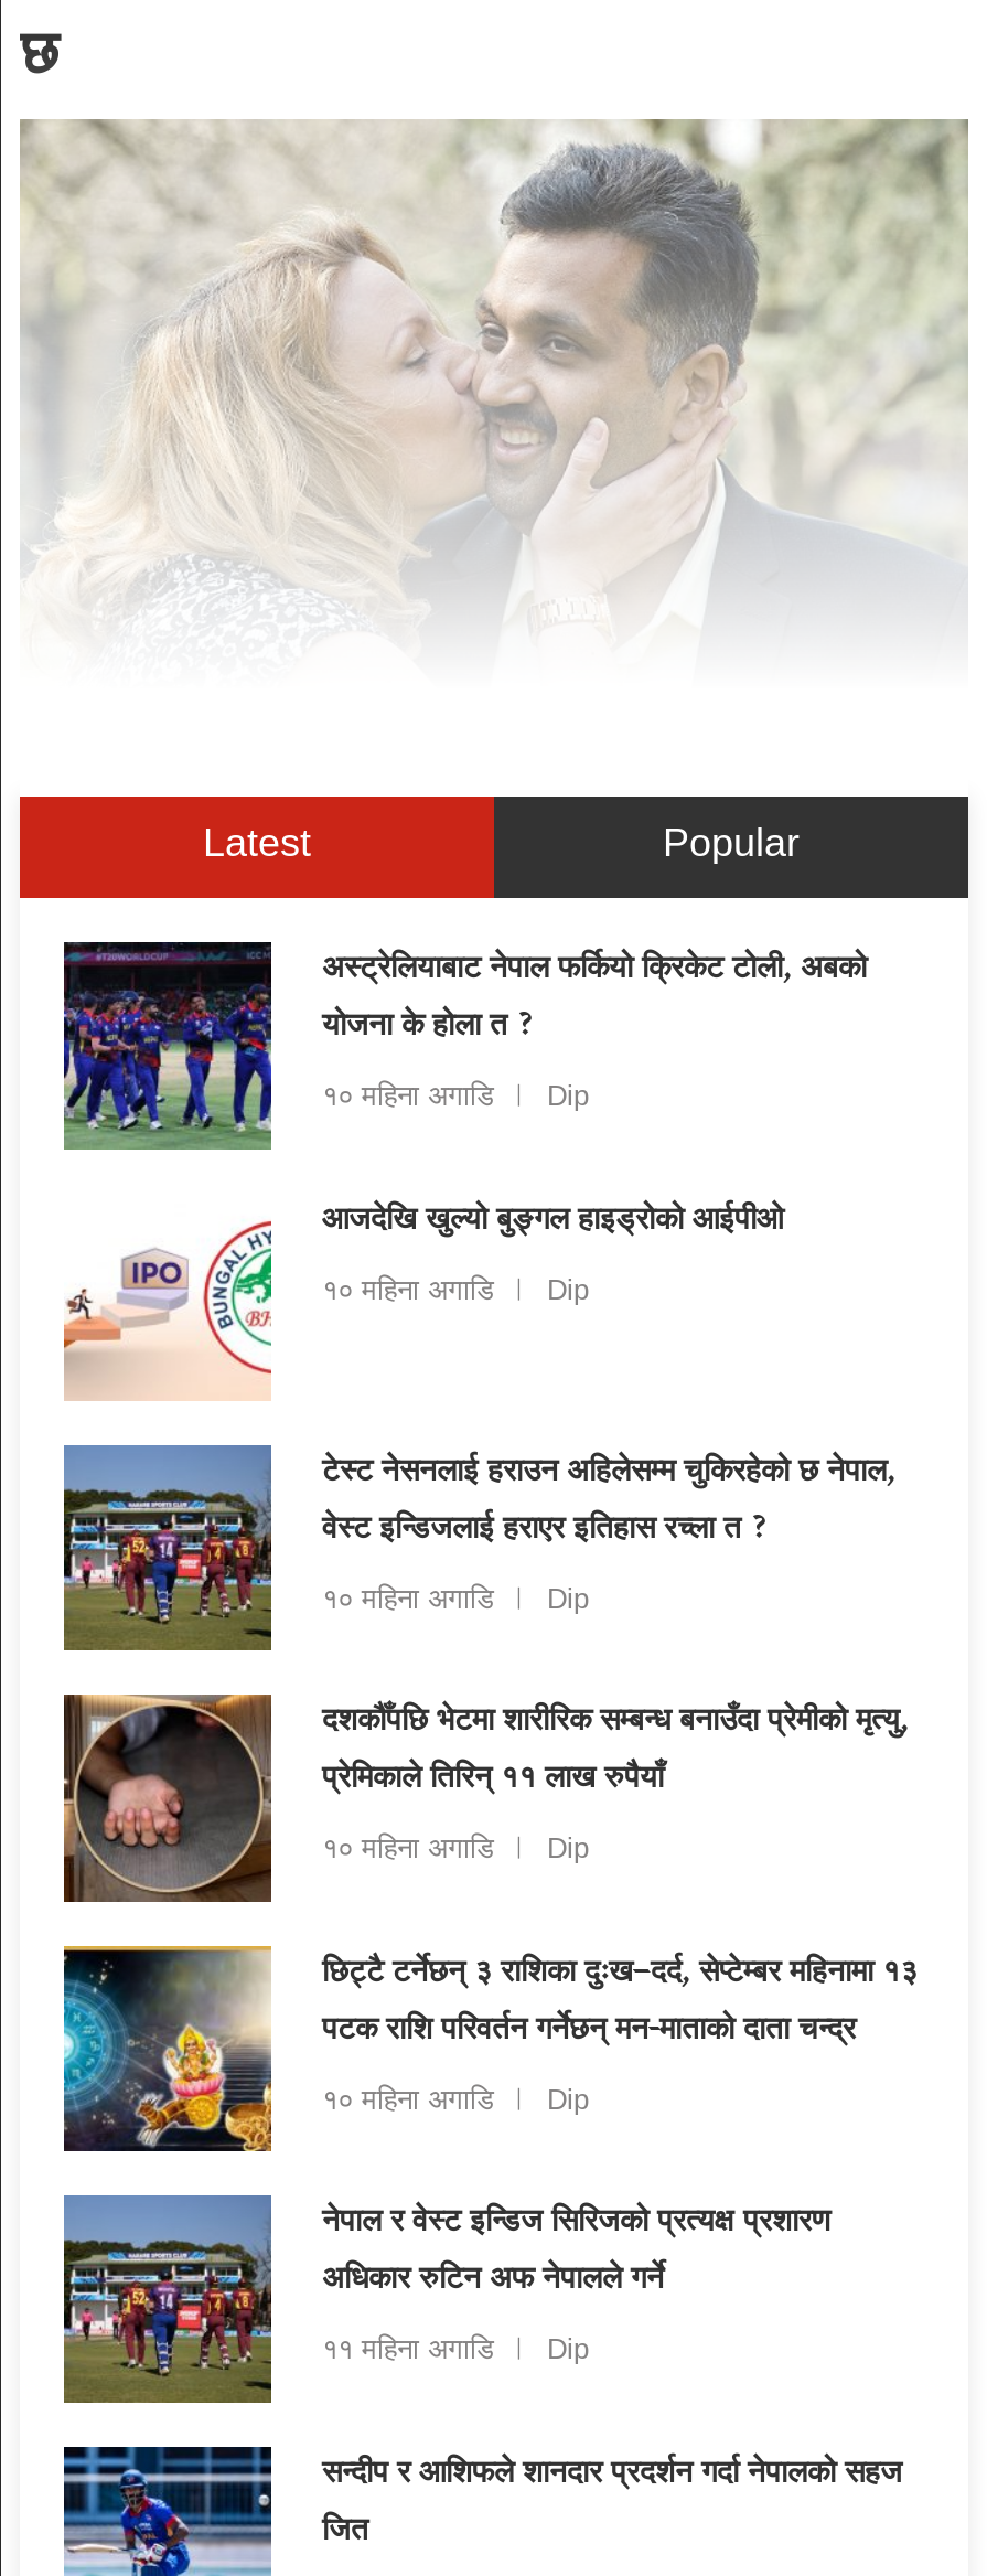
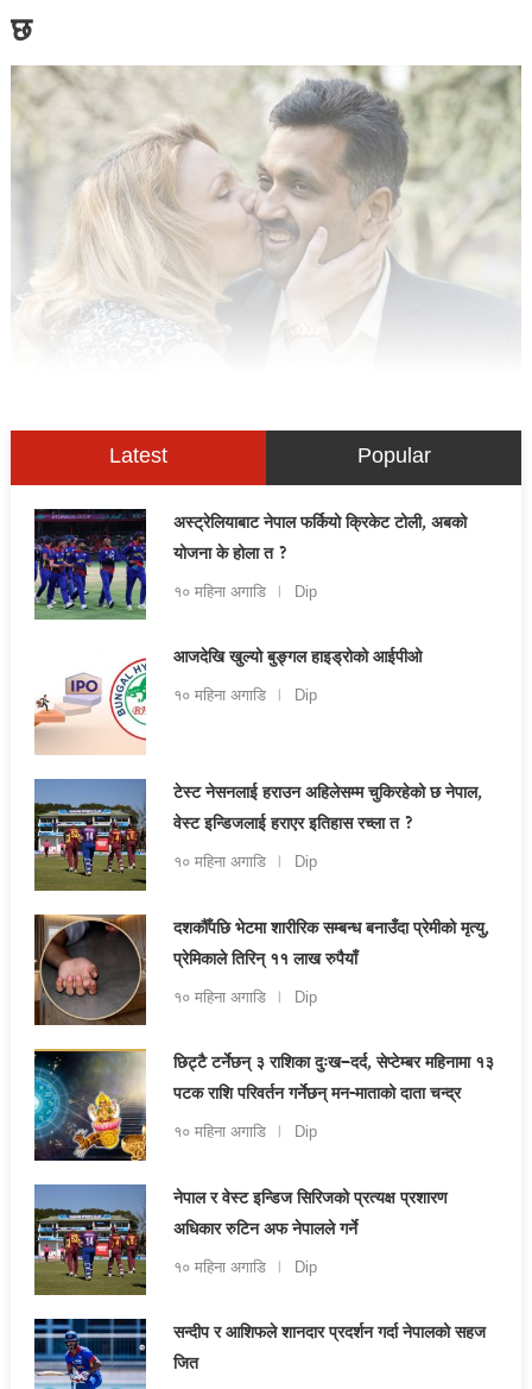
[322,2328,589,2375] ११ महिना अगाडि Dip -> [173,1256,317,1281] १० महिना अगाडि Dip

